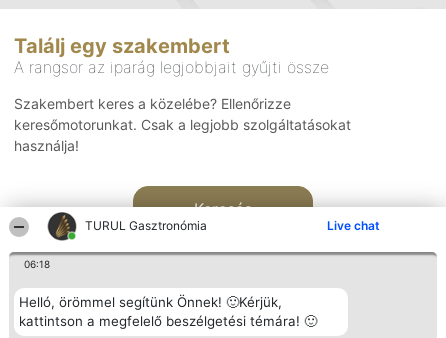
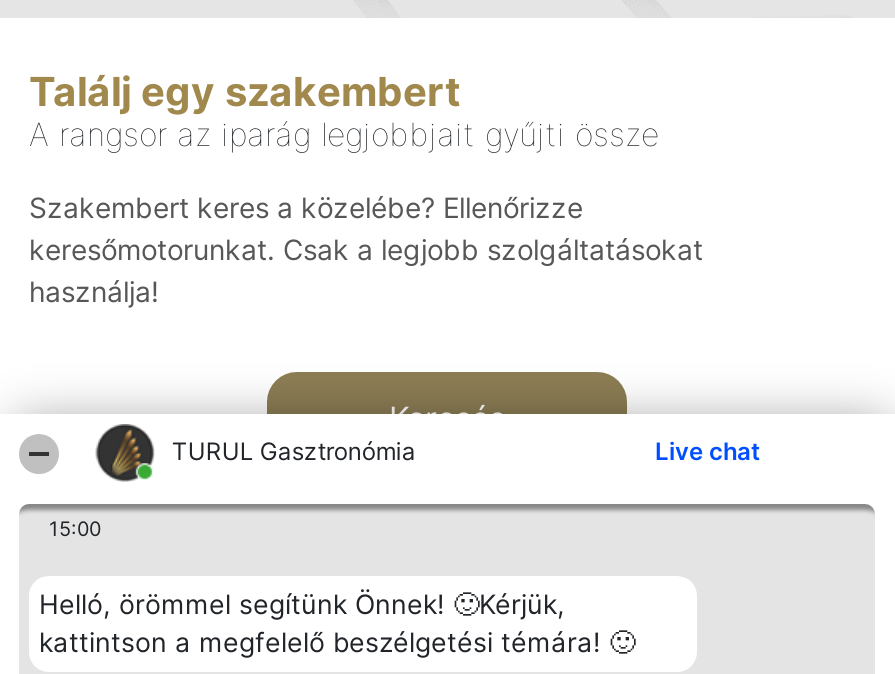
[24,258,50,270] 06:18 -> [49,516,101,540] 15:00

